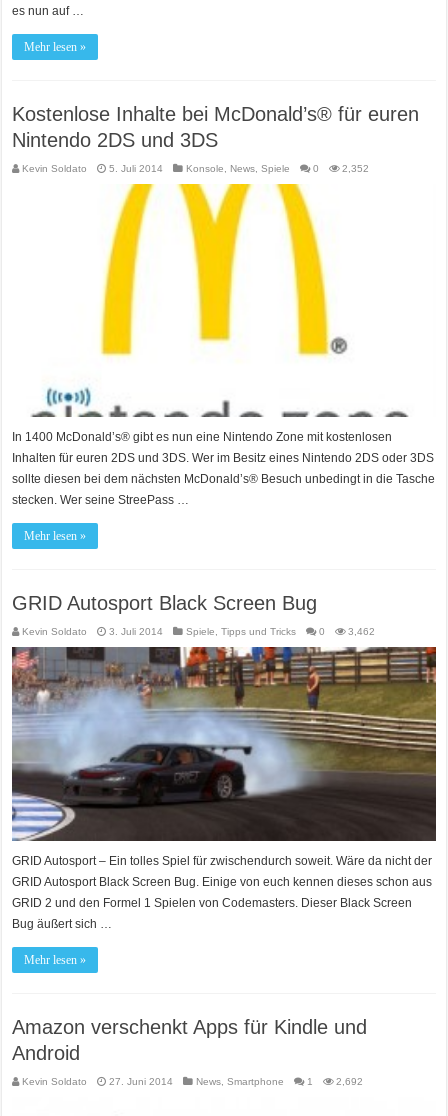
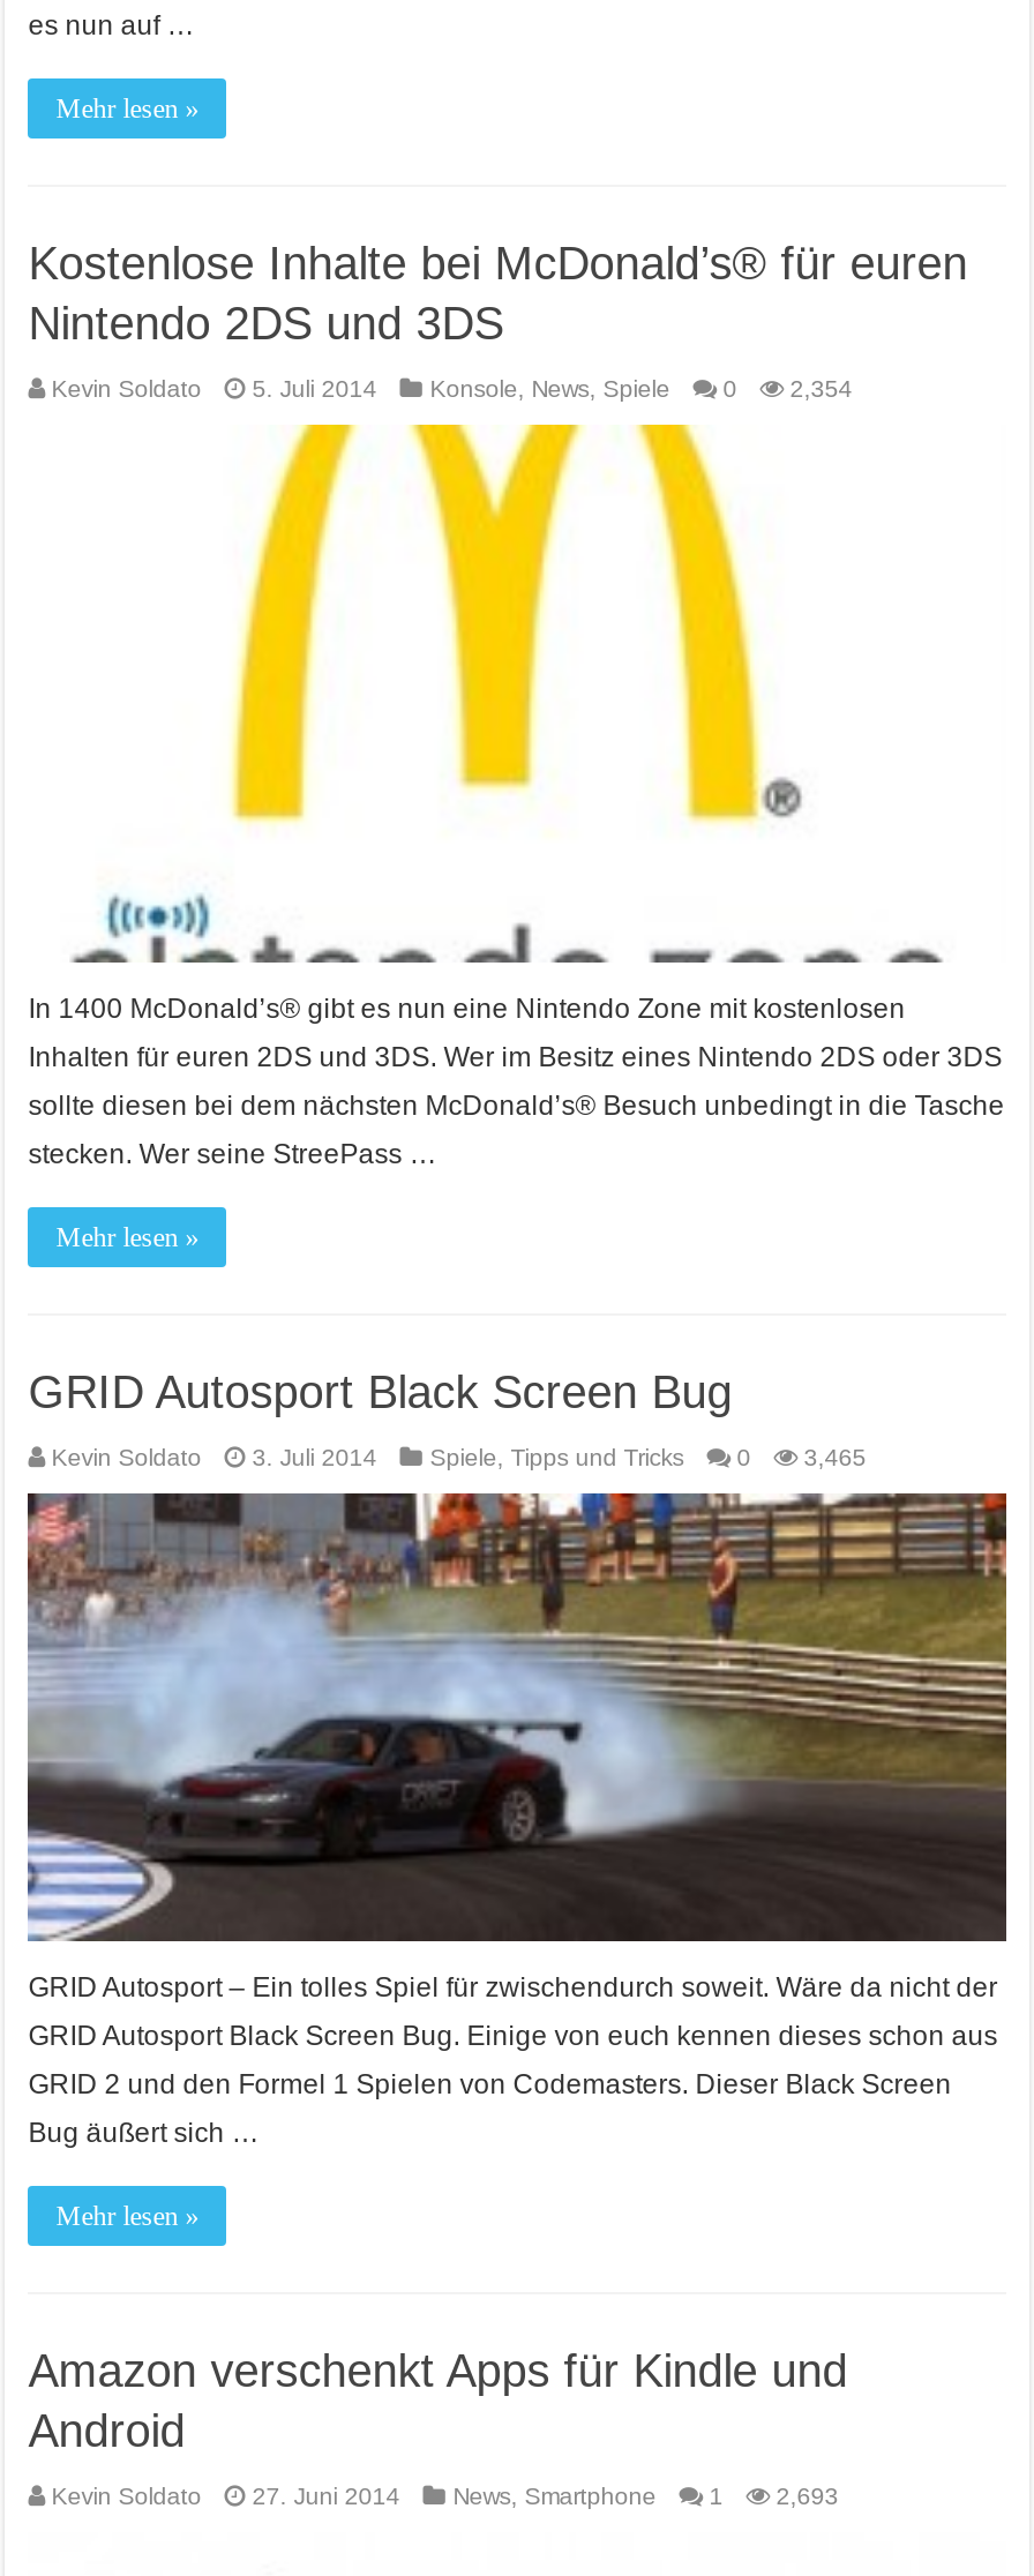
[342,163,369,174] 2,352 -> [790,377,852,403] 2,354
[348,626,375,637] 3,462 -> [804,1444,866,1470] 3,465
[336,1076,363,1087] 2,692 -> [776,2484,838,2510] 2,693

